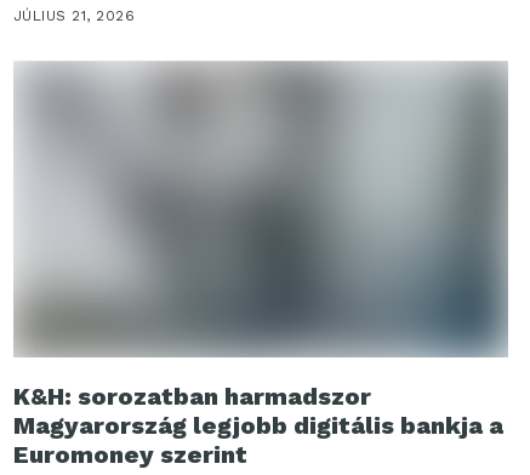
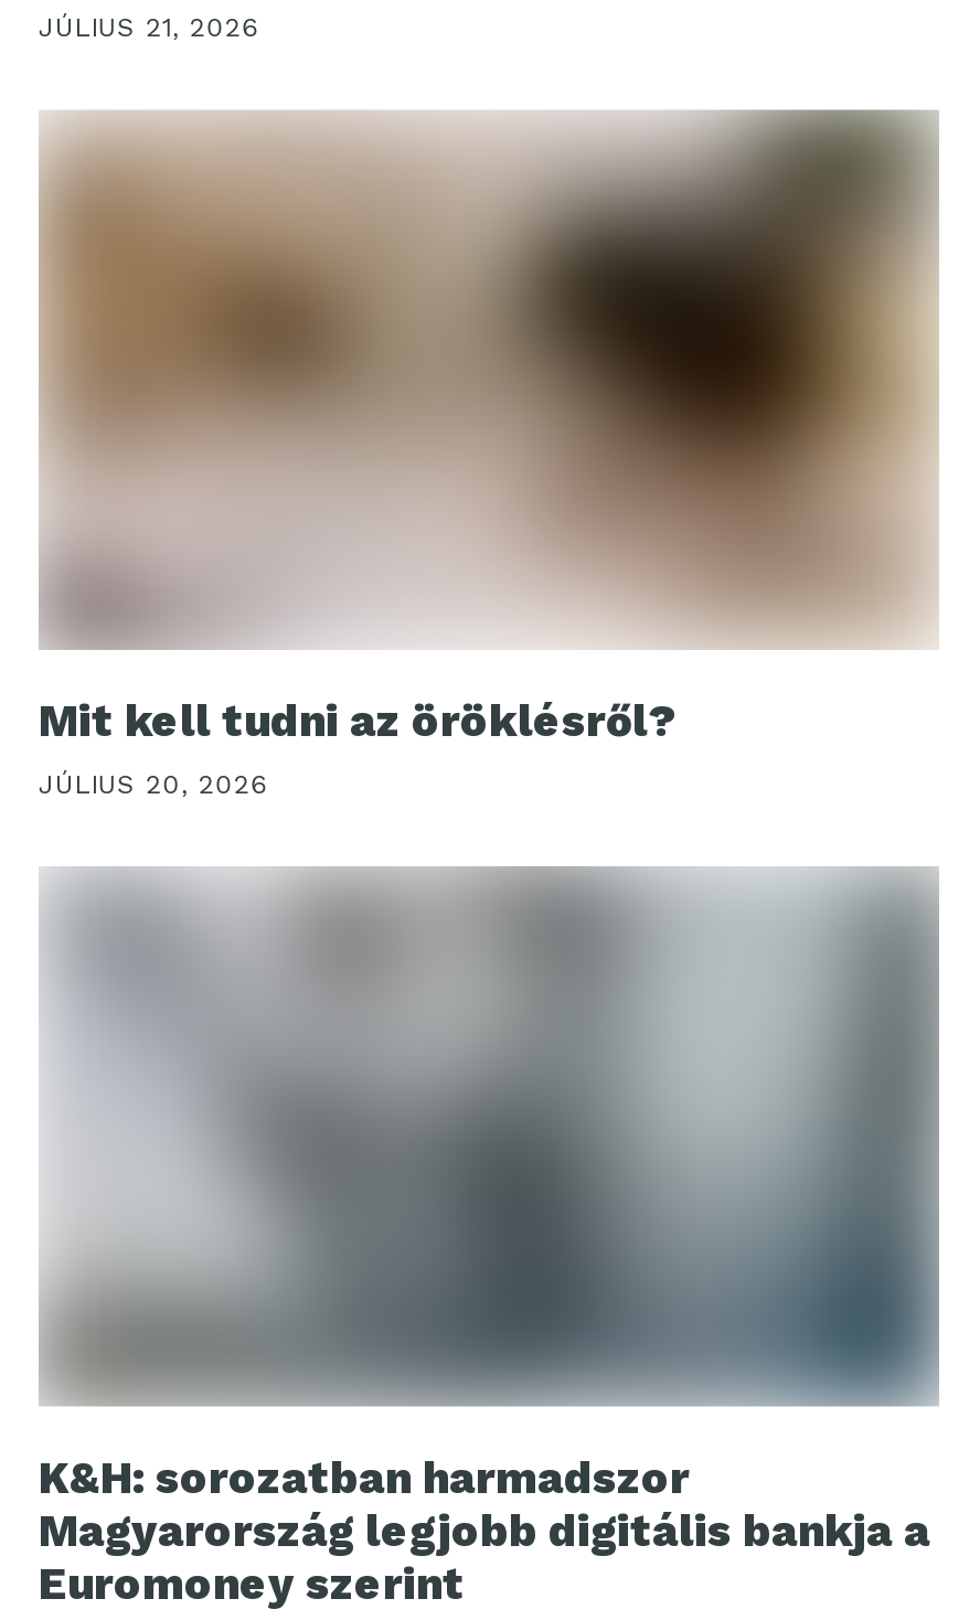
none -> [39,109,939,800] [image] | Mit kell tudni az öröklésről? | JÚLIUS 20, 2026

